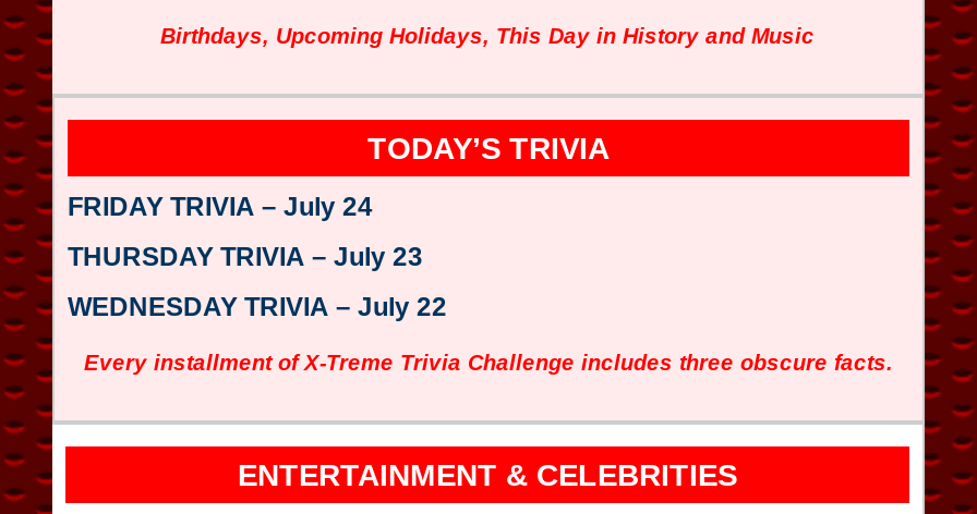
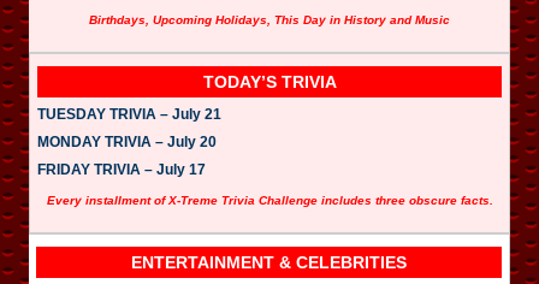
[68,191,373,221] FRIDAY TRIVIA – July 24 -> [37,106,221,122] TUESDAY TRIVIA – July 21
[68,241,423,272] THURSDAY TRIVIA – July 23 -> [37,133,217,150] MONDAY TRIVIA – July 20
[68,291,447,322] WEDNESDAY TRIVIA – July 22 -> [37,161,206,178] FRIDAY TRIVIA – July 17

